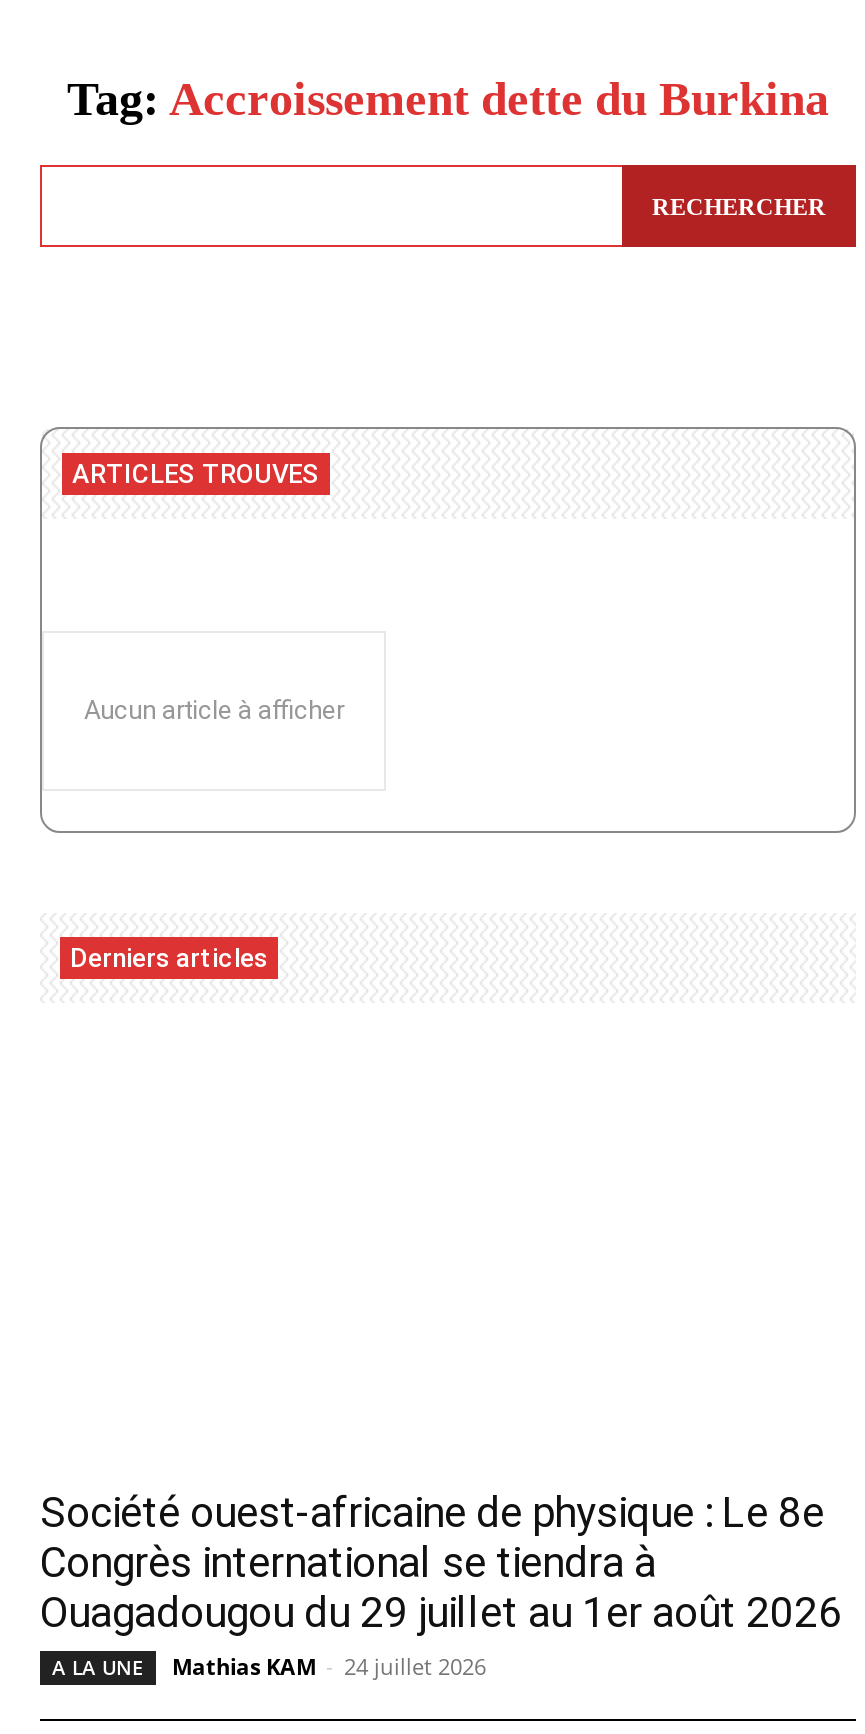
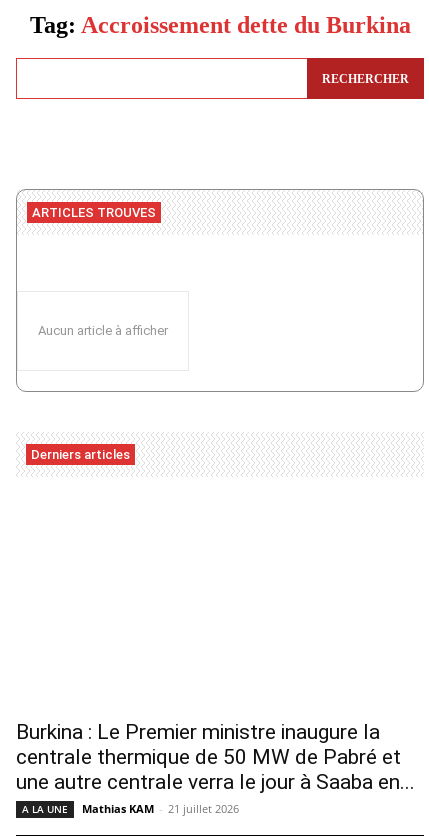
[40,1488,842,1636] Société ouest-africaine de physique : Le 8e | Congrès international se tiendra à | Ouagadougou du 29 juillet au 1er août 2026 -> [16,720,415,794] Burkina : Le Premier ministre inaugure la | centrale thermique de 50 MW de Pabré et | une autre centrale verra le jour à Saaba en...
[172,1650,486,1680] Mathias KAM - 24 juillet 2026 -> [82,801,239,816] Mathias KAM - 21 juillet 2026

